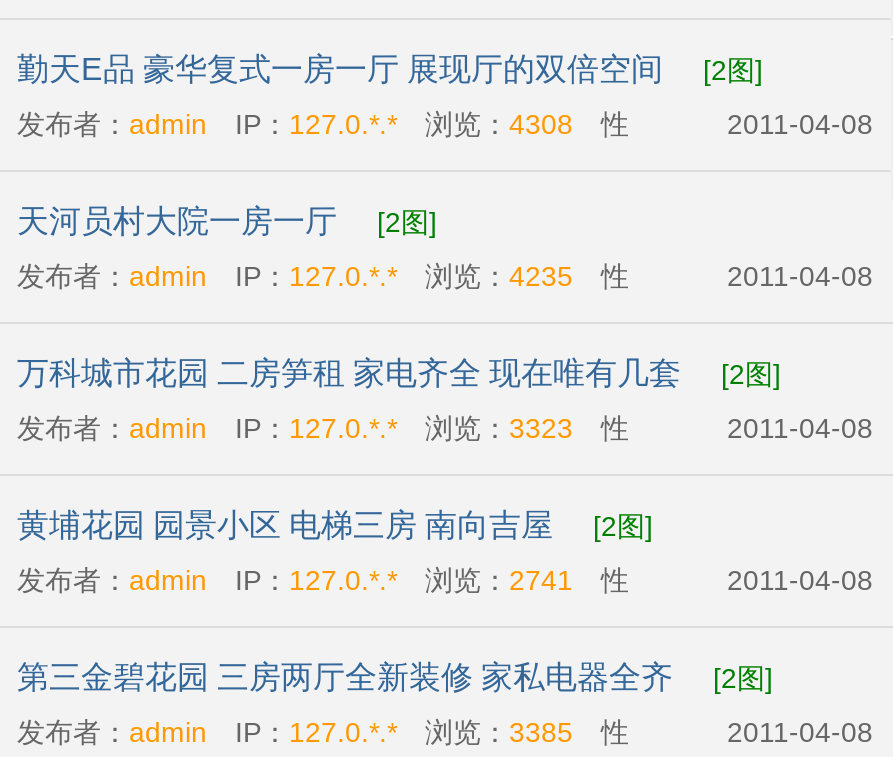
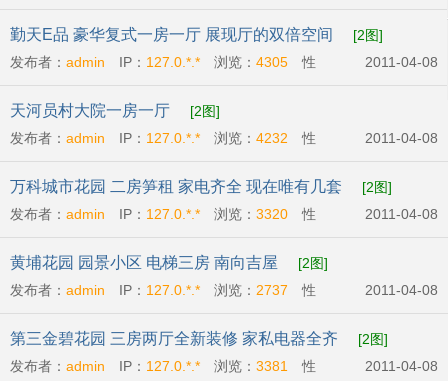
[17,108,629,140] 发布者：admin IP：127.0.*.*浏览：4308性 -> [10,54,316,70] 发布者：admin IP：127.0.*.*浏览：4305性
[17,260,629,292] 发布者：admin IP：127.0.*.*浏览：4235性 -> [10,130,316,146] 发布者：admin IP：127.0.*.*浏览：4232性
[17,412,629,444] 发布者：admin IP：127.0.*.*浏览：3323性 -> [10,206,316,222] 发布者：admin IP：127.0.*.*浏览：3320性
[17,564,629,596] 发布者：admin IP：127.0.*.*浏览：2741性 -> [10,282,316,298] 发布者：admin IP：127.0.*.*浏览：2737性
[17,716,629,748] 发布者：admin IP：127.0.*.*浏览：3385性 -> [10,358,316,374] 发布者：admin IP：127.0.*.*浏览：3381性

